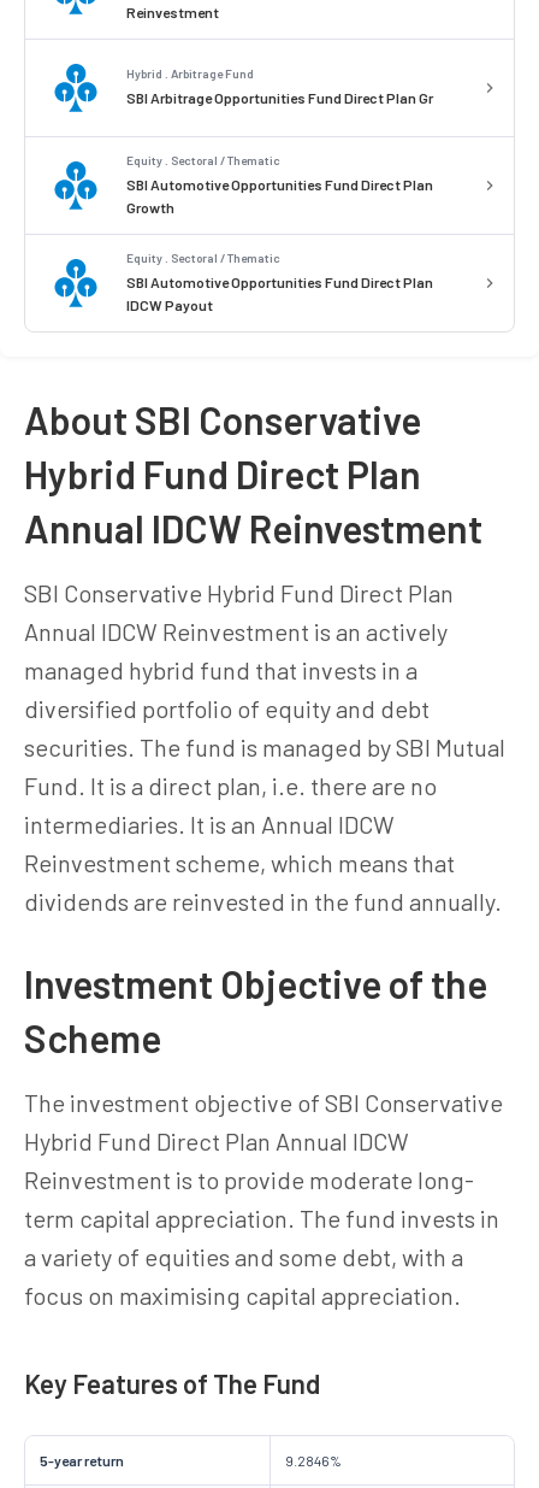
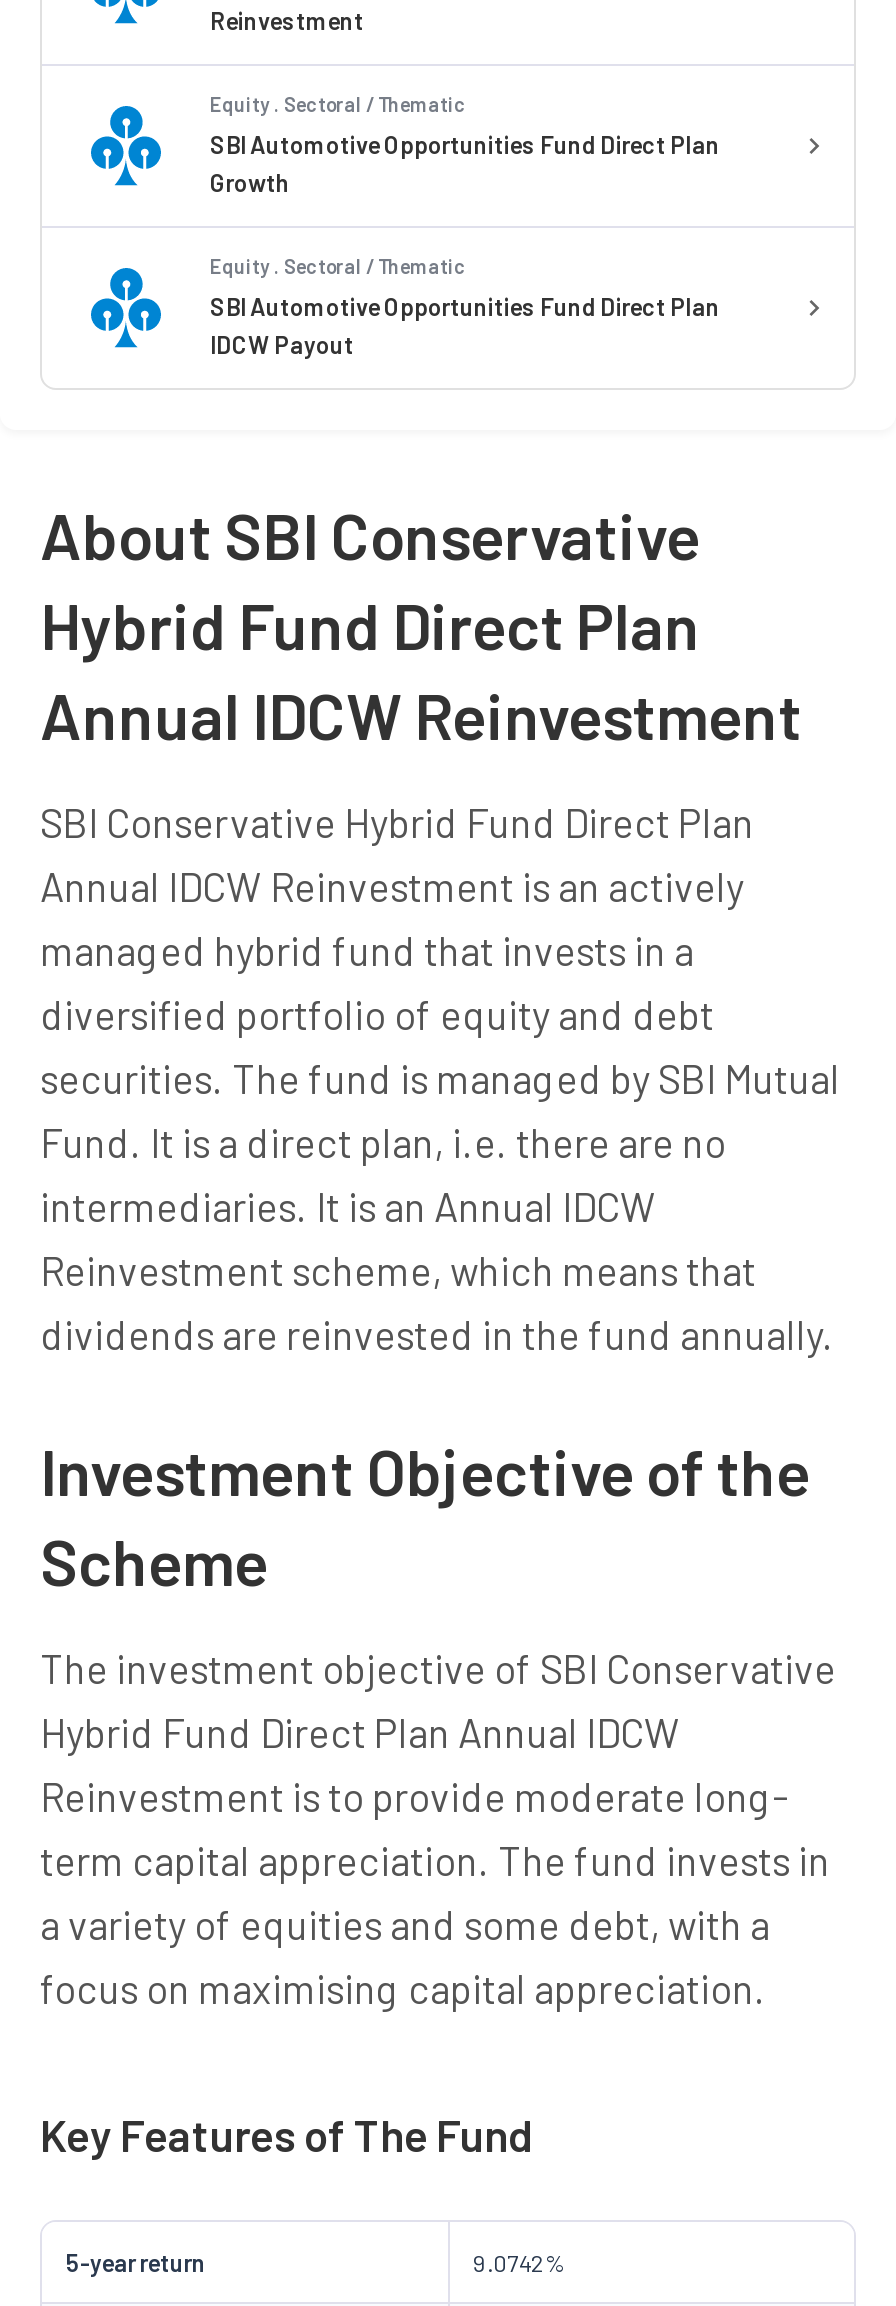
[126,67,433,107] Hybrid . Arbitrage Fund | SBI Arbitrage Opportunities Fund Direct Plan Gr -> none
[285,1452,341,1469] 9.2846% -> [473,2248,565,2276] 9.0742%

